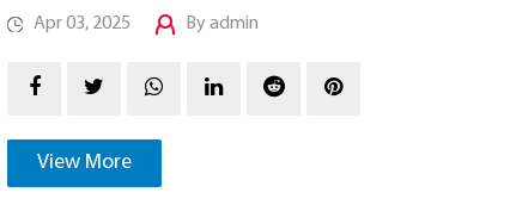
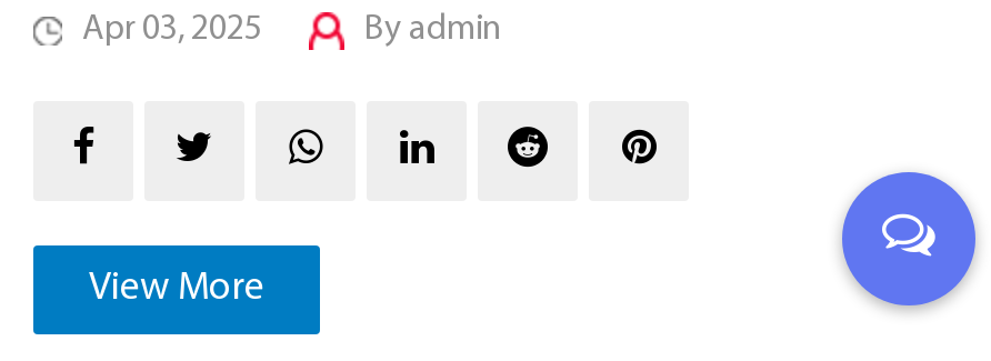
none -> [840,170,978,312] [image]

